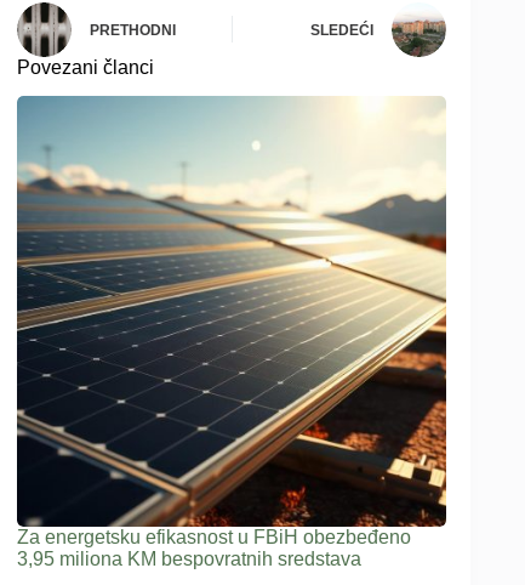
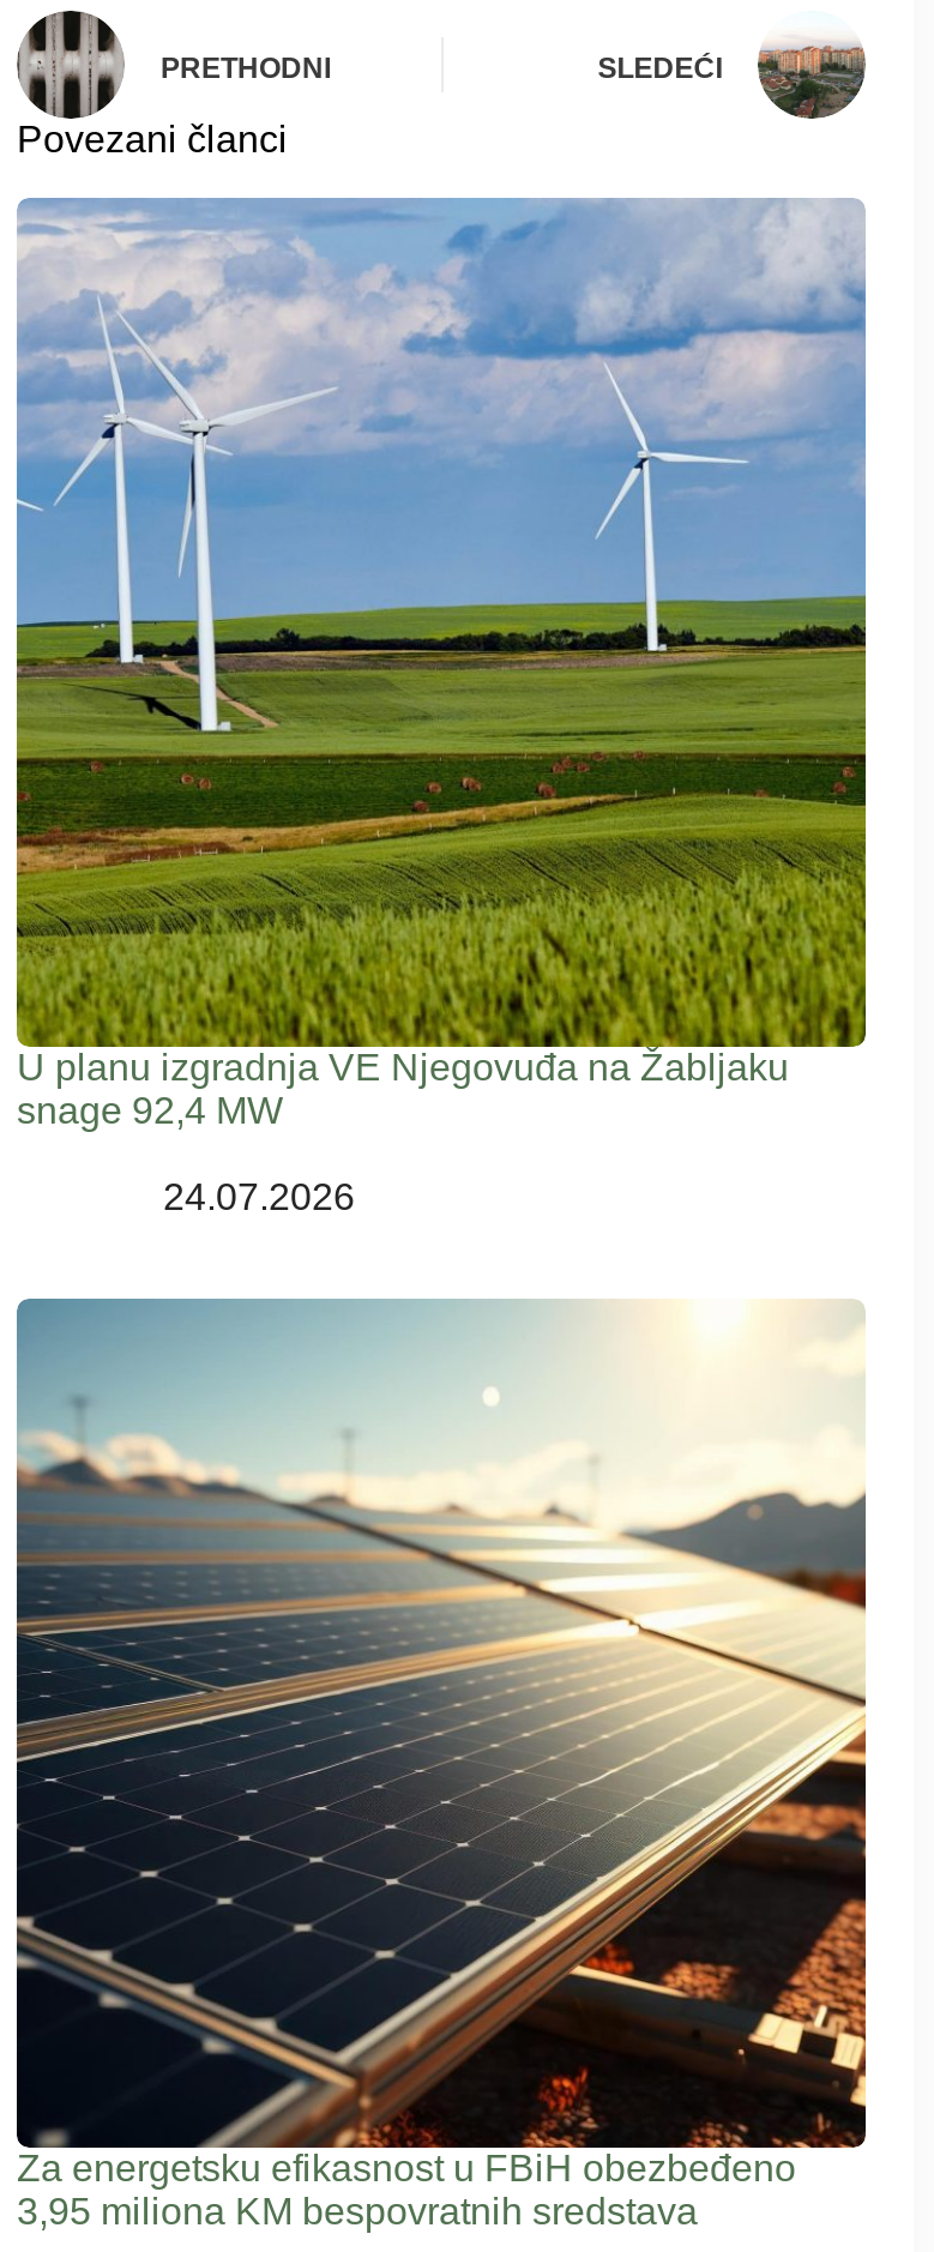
none -> [14,197,868,1217] [image] | U planu izgradnja VE Njegovuđa na Žabljaku | snage 92,4 MW | 24.07.2026

